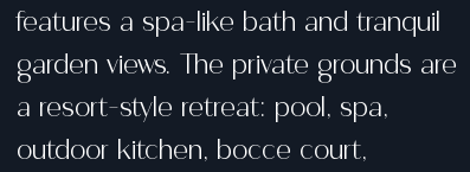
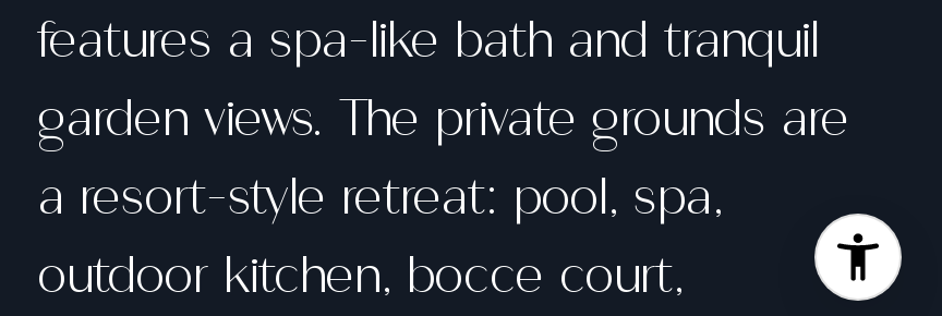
none -> [812,211,904,303] [image]

